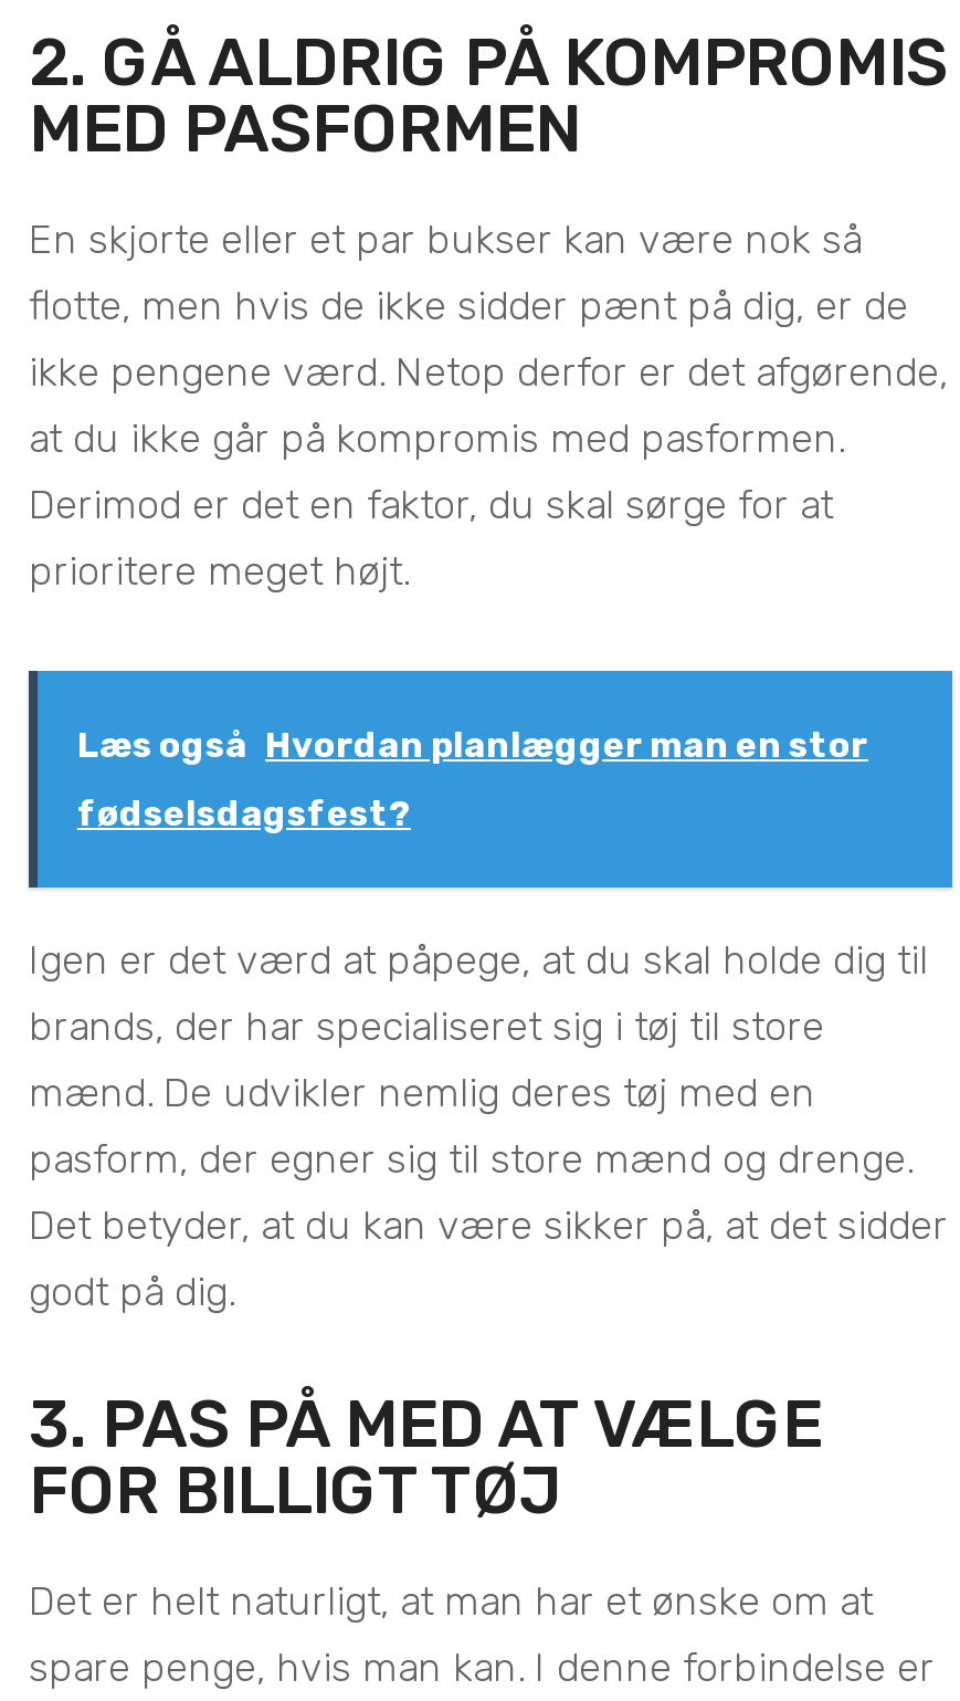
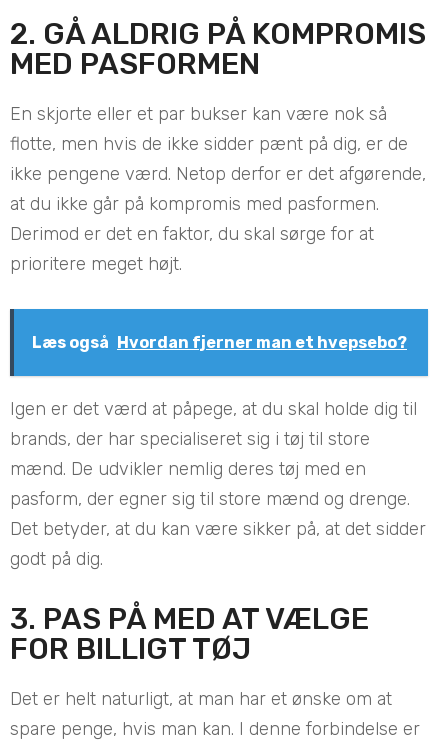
[77,724,868,834] Læs også Hvordan planlægger man en stor | fødselsdagsfest? -> [32,333,407,352] Læs også Hvordan fjerner man et hvepsebo?

